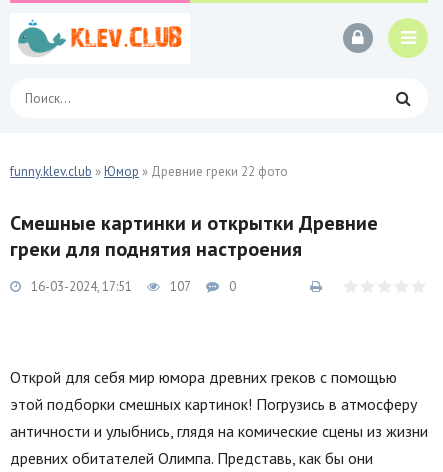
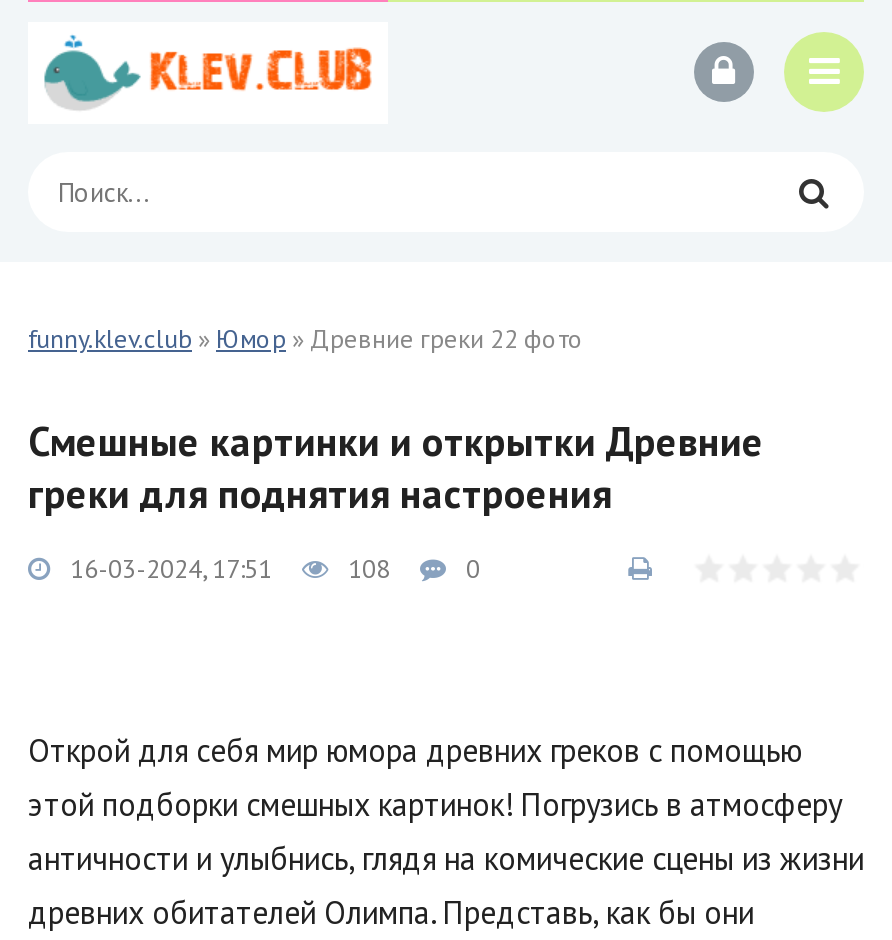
[170,278,191,295] 107 -> [348,552,390,586] 108

